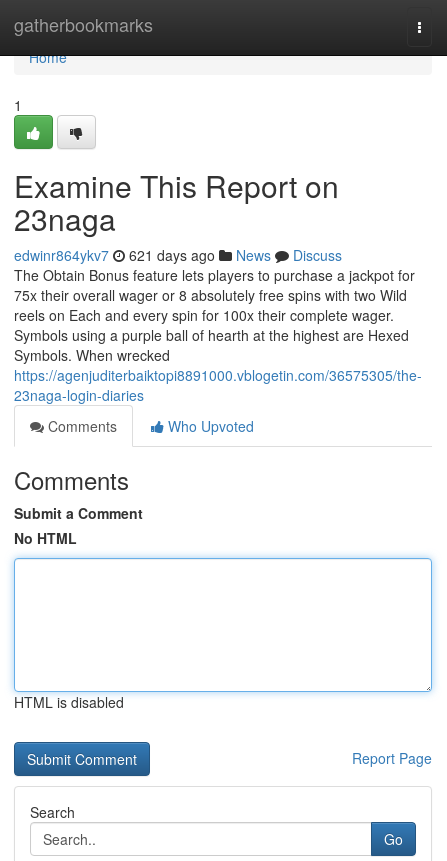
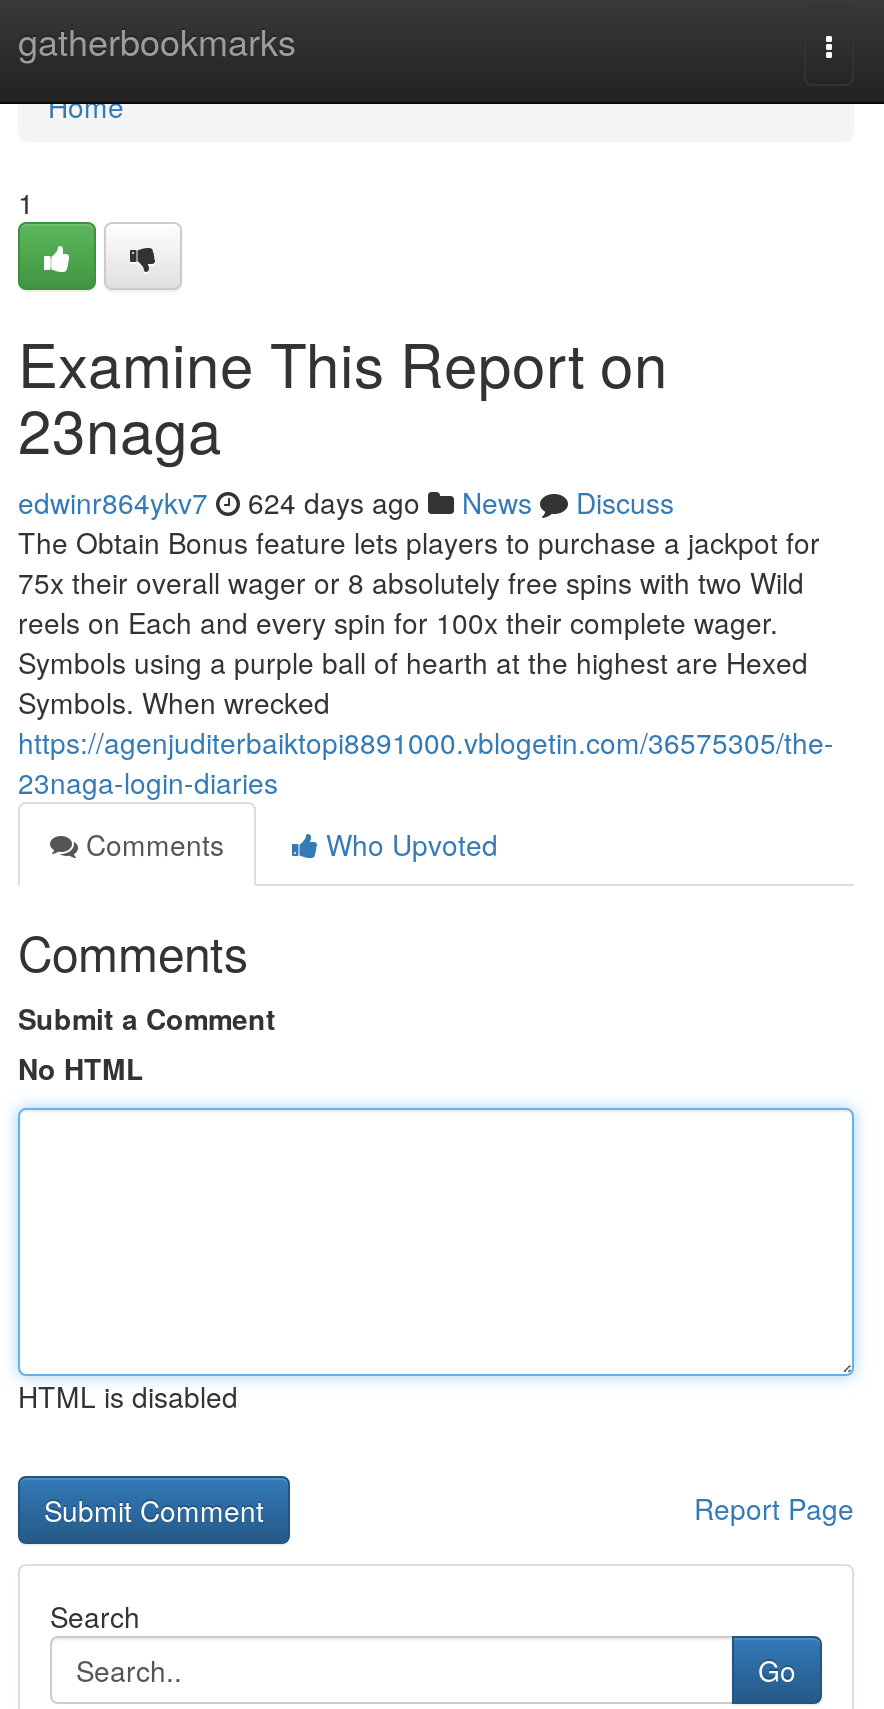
[14,245,342,265] edwinr864ykv7 621 days ago News Discuss -> [18,482,674,522] edwinr864ykv7 624 days ago News Discuss

